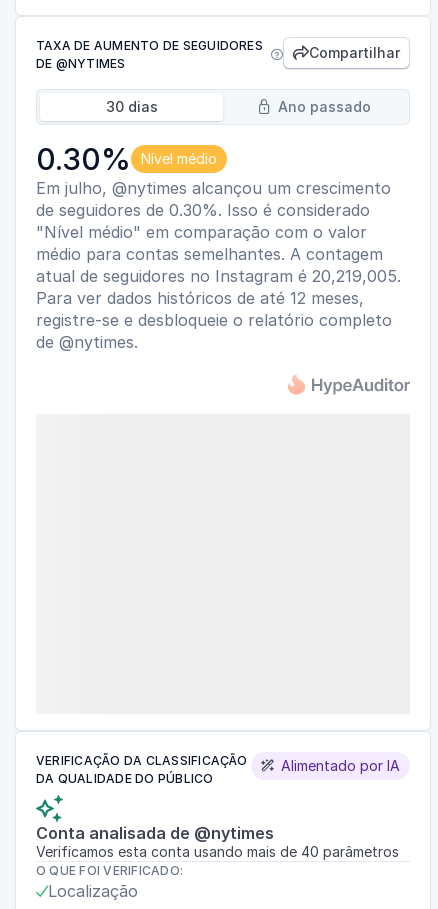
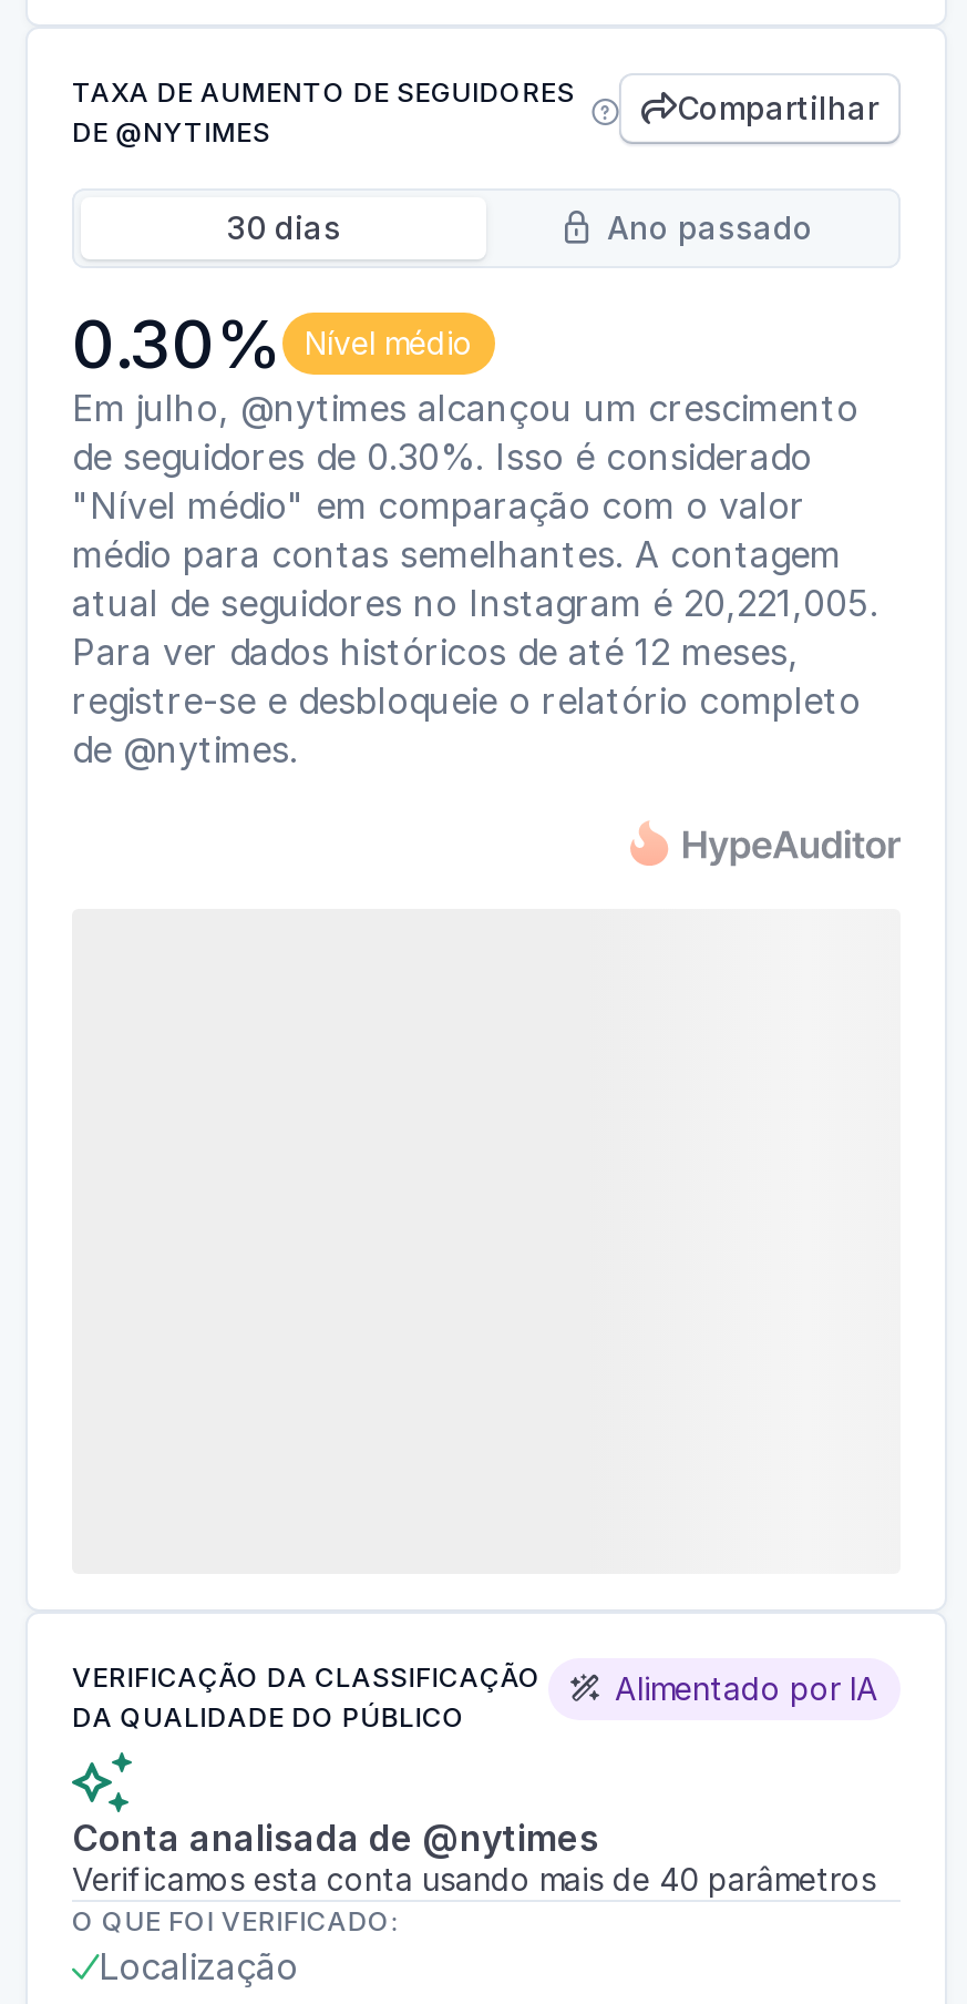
[36,266,401,286] atual de seguidores no Instagram é 20,219,005. -> [72,581,878,625] atual de seguidores no Instagram é 20,221,005.

